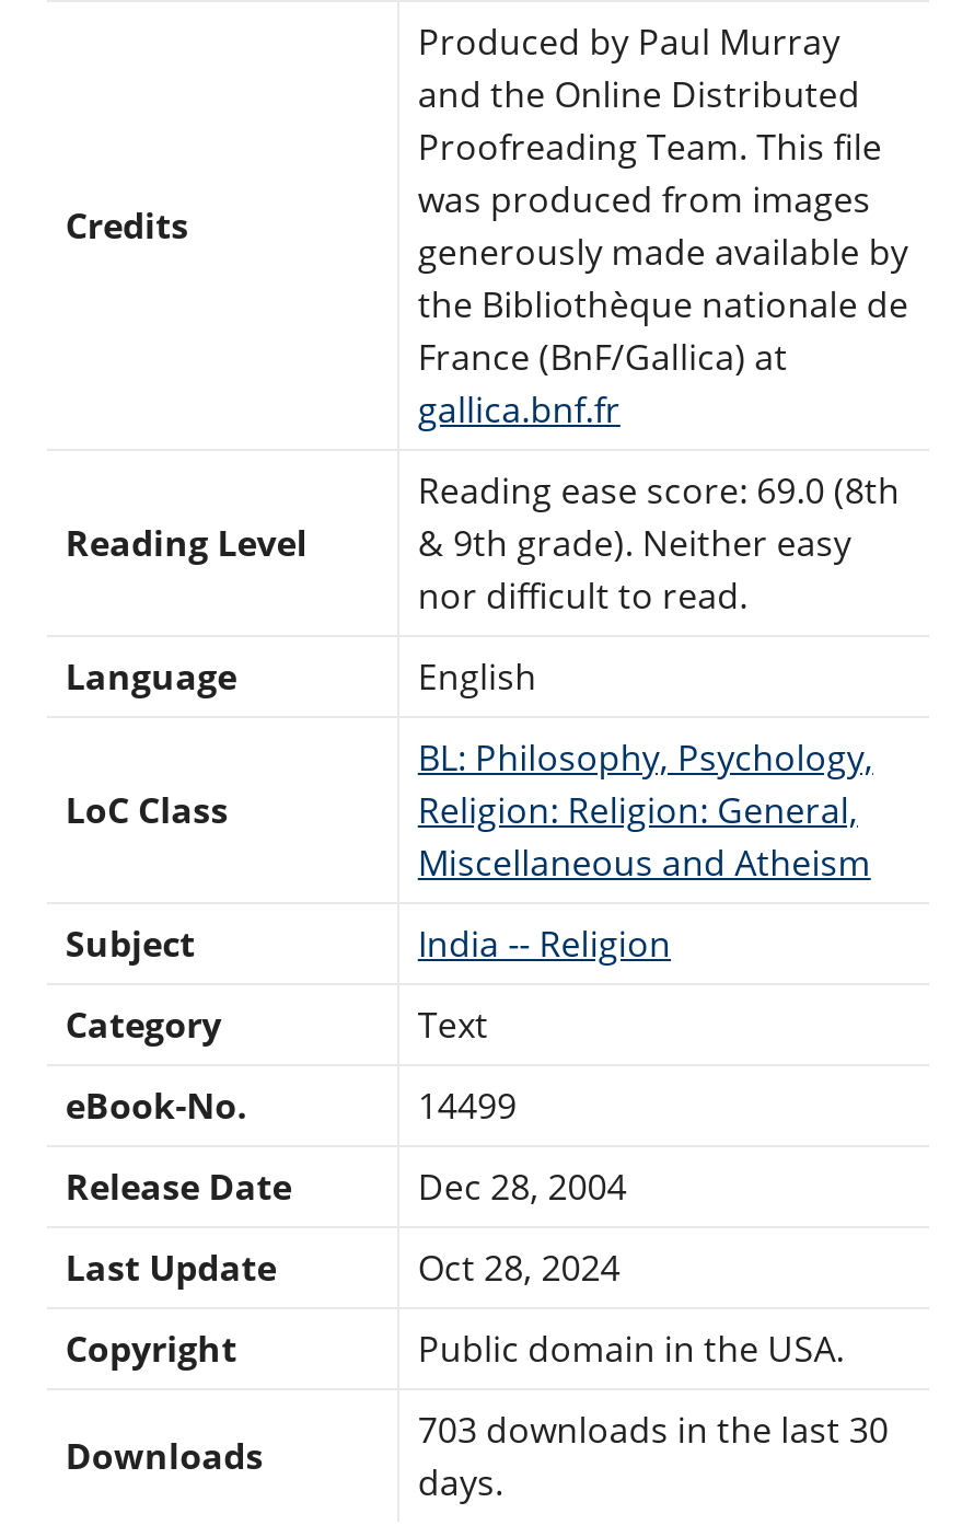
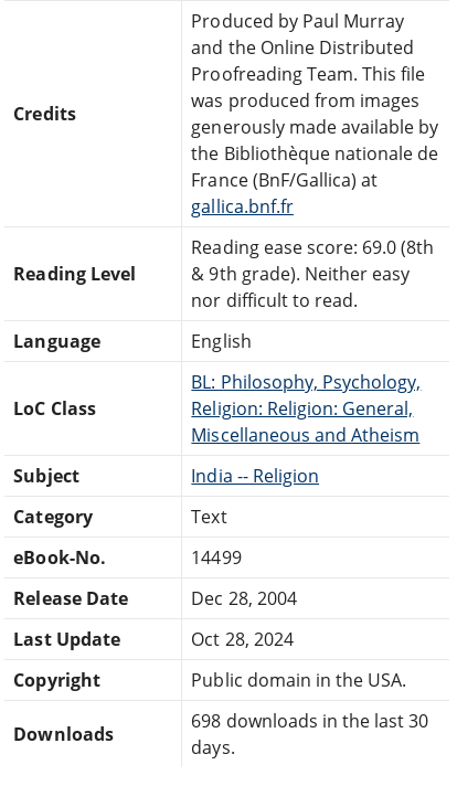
[418,1405,889,1453] 703 downloads in the last 30 -> [191,708,429,733] 698 downloads in the last 30

